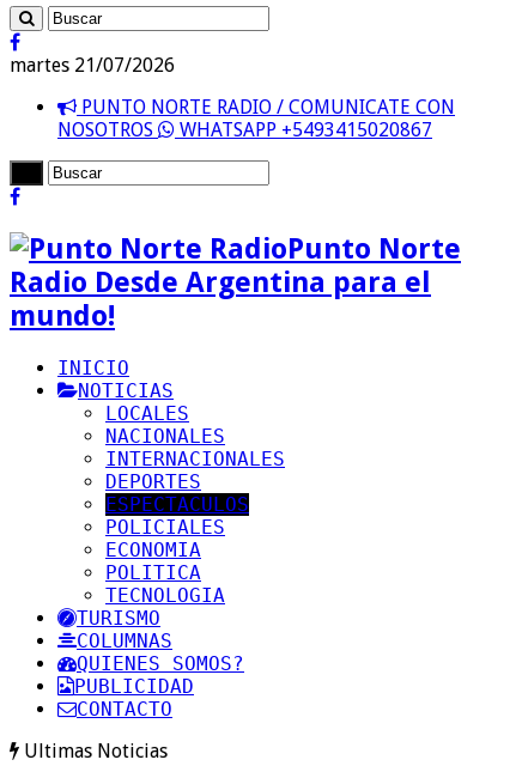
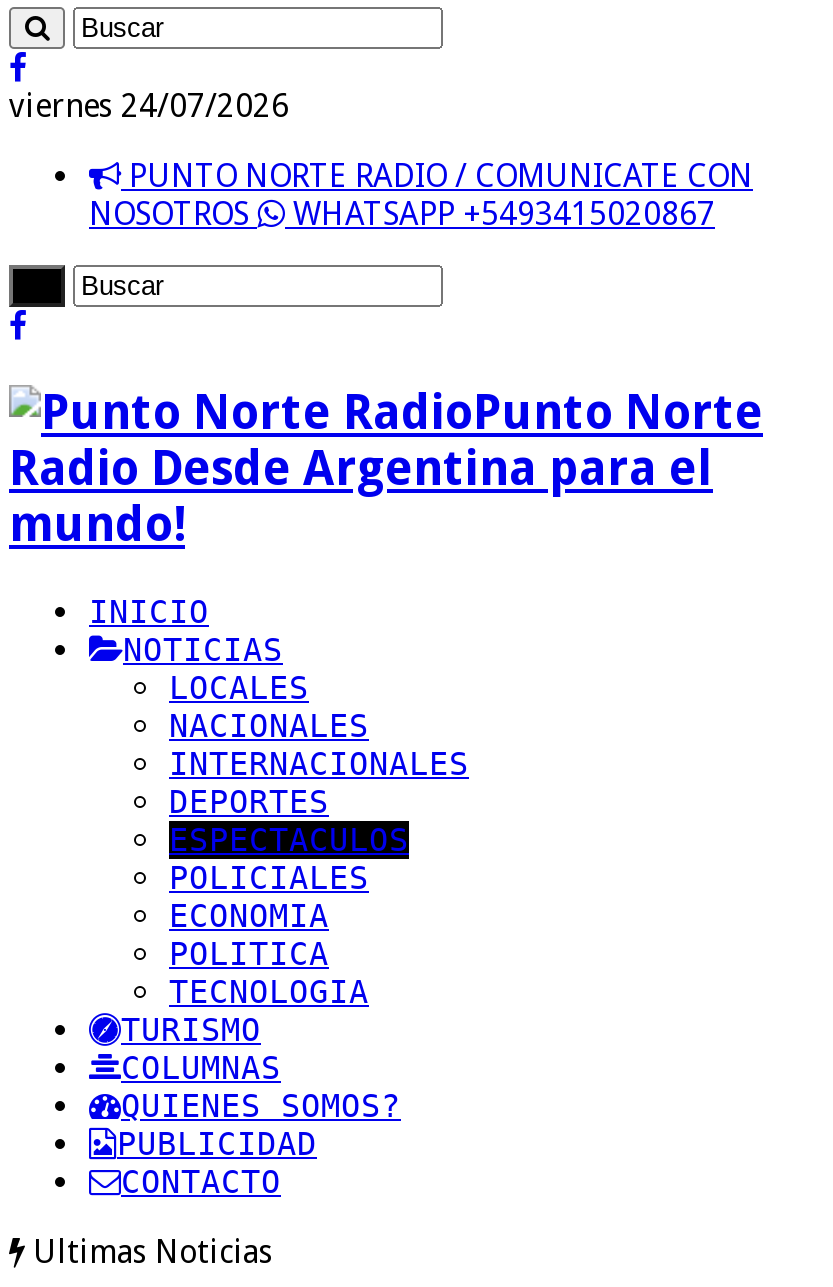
[10,54,175,77] martes 21/07/2026 -> [9,87,289,125] viernes 24/07/2026

